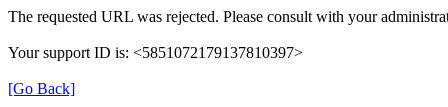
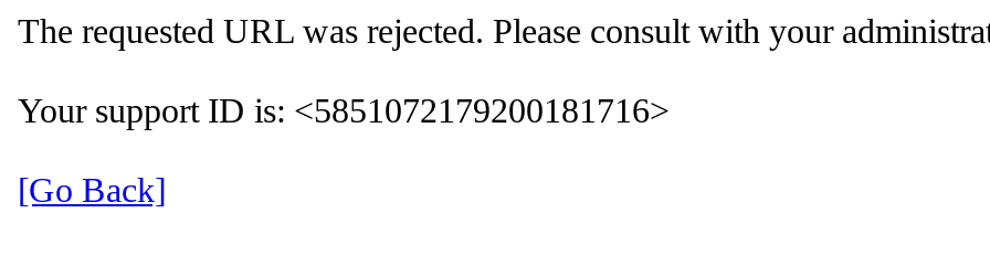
[8,44,303,61] Your support ID is: <5851072179137810397> -> [18,92,670,129] Your support ID is: <5851072179200181716>

